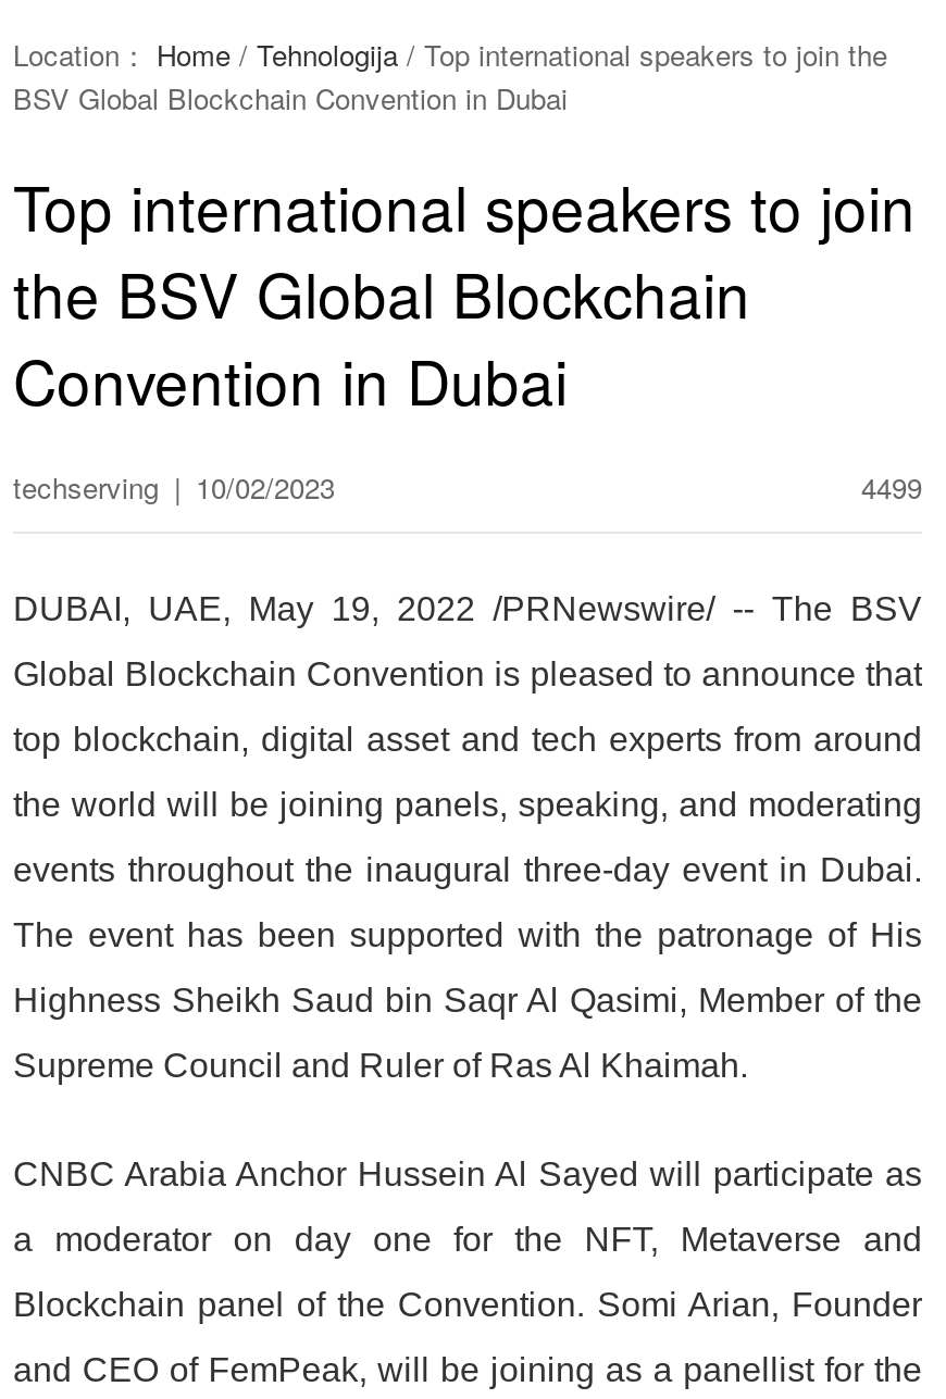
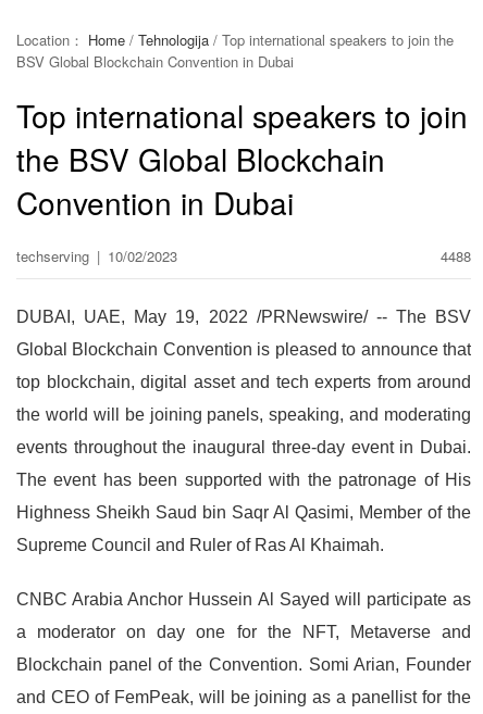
[861,466,922,508] 4499 -> [441,246,471,266] 4488

